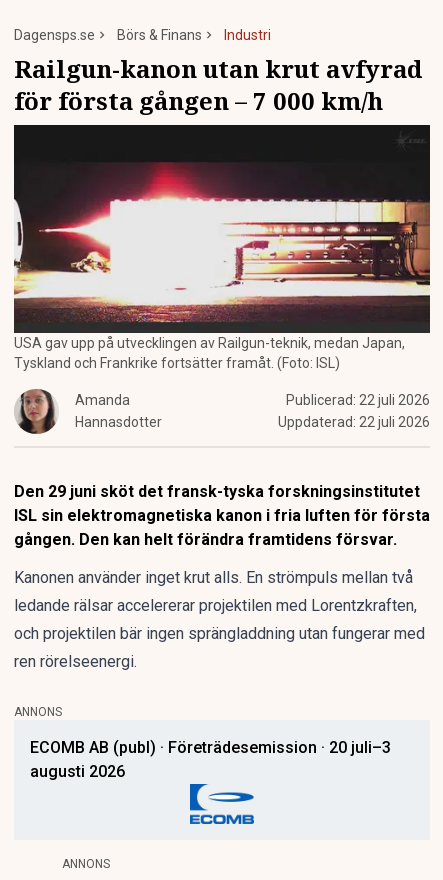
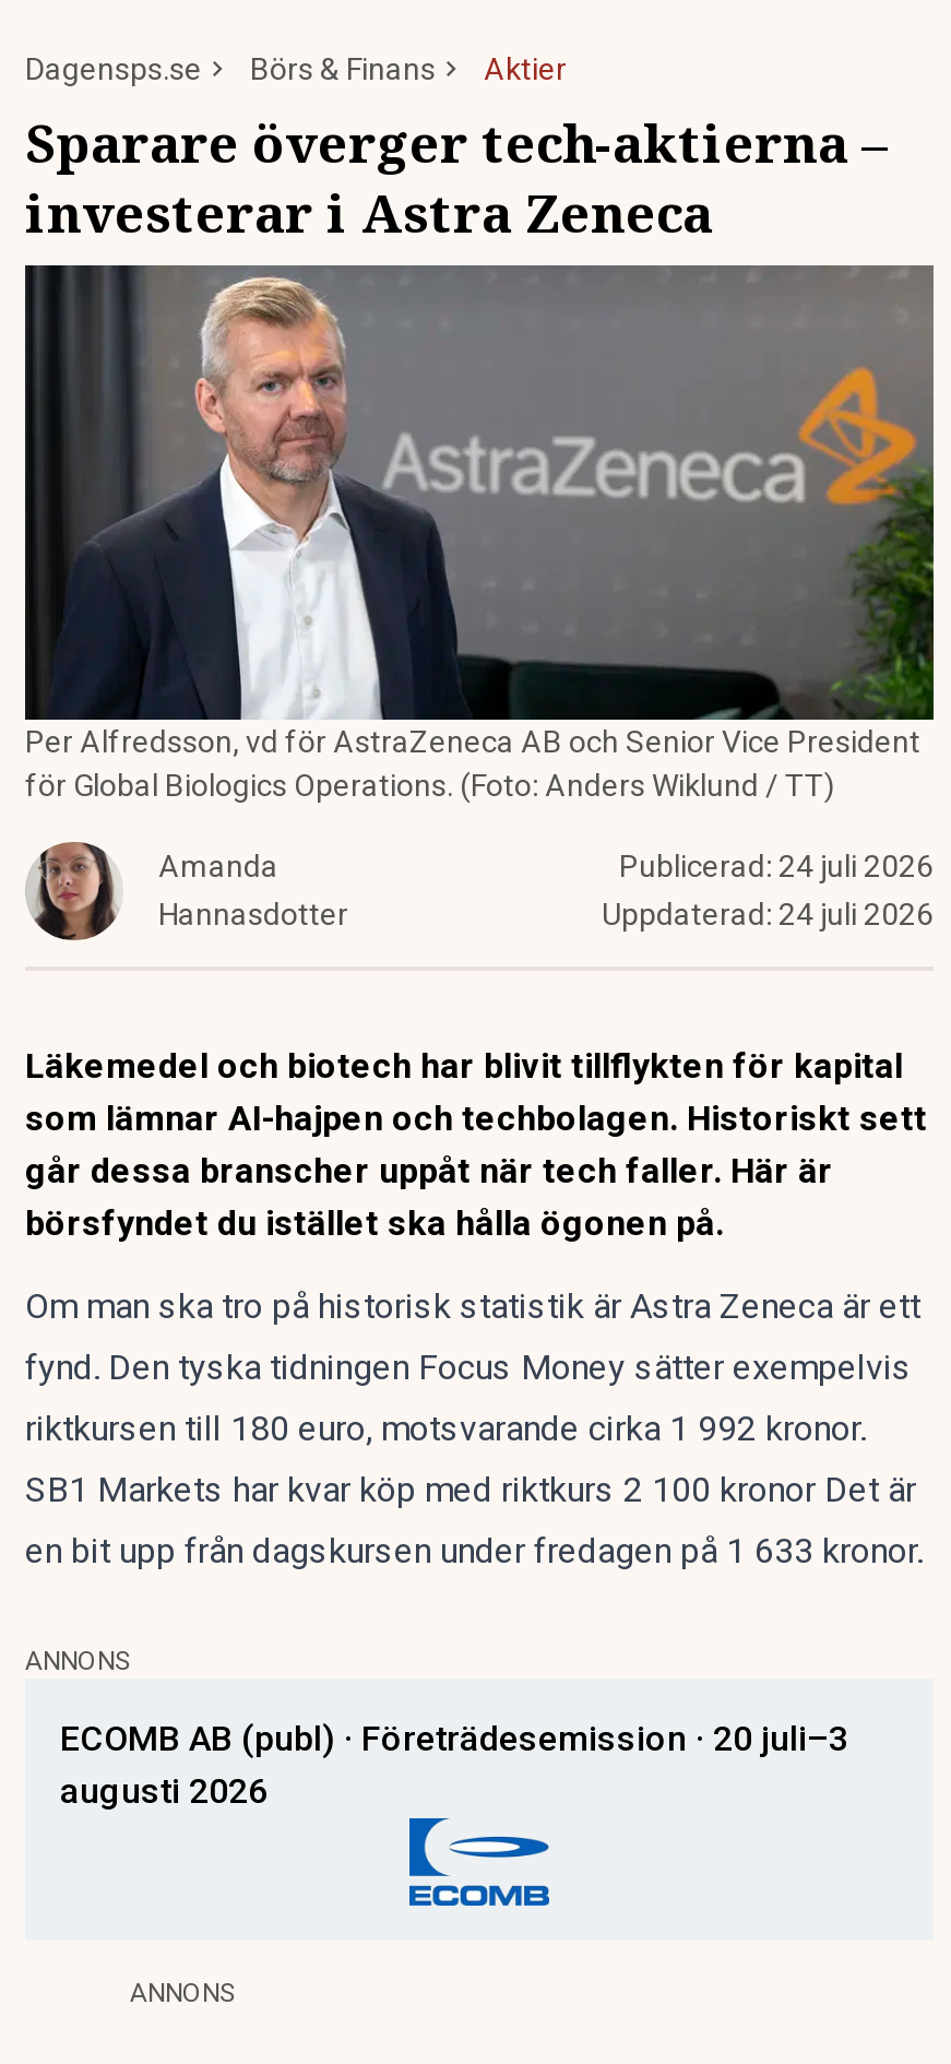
[14,27,422,117] Industri | Railgun-kanon utan krut avfyrad | för första gången – 7 000 km/h -> [25,51,888,248] Aktier | Sparare överger tech-aktierna – | investerar i Astra Zeneca
[13,124,431,371] [image] | USA gav upp på utvecklingen av Railgun-teknik, medan Japan, | Tyskland och Frankrike fortsätter framåt. (Foto: ISL) -> [23,265,936,803] [image] | Per Alfredsson, vd för AstraZeneca AB och Senior Vice President | för Global Biologics Operations. (Foto: Anders Wiklund / TT)
[278,392,430,430] Publicerad: 22 juli 2026 | Uppdaterad: 22 juli 2026 -> [602,849,934,932] Publicerad: 24 juli 2026 | Uppdaterad: 24 juli 2026
[14,482,430,671] Den 29 juni sköt det fransk-tyska forskningsinstitutet | ISL sin elektromagnetiska kanon i fria luften för första | gången. Den kan helt förändra framtidens försvar. | Kanonen använder inget krut alls. En strömpuls mellan två | ledande rälsar accelererar projektilen med Lorentzkraften, | och projektilen bär ingen sprängladdning utan fungerar med | ren rörelseenergi. -> [25,1045,927,1571] Läkemedel och biotech har blivit tillflykten för kapital | som lämnar AI-hajpen och techbolagen. Historiskt sett | går dessa branscher uppåt när tech faller. Här är | börsfyndet du istället ska hålla ögonen på. | Om man ska tro på historisk statistik är Astra Zeneca är ett | fynd. Den tyska tidningen Focus Money sätter exempelvis | riktkursen till 180 euro, motsvarande cirka 1 992 kronor. | SB1 Markets har kvar köp med riktkurs 2 100 kronor Det är | en bit upp från dagskursen under fredagen på 1 633 kronor.

